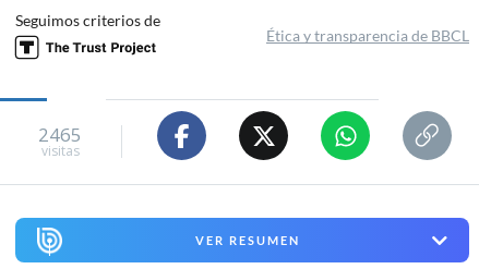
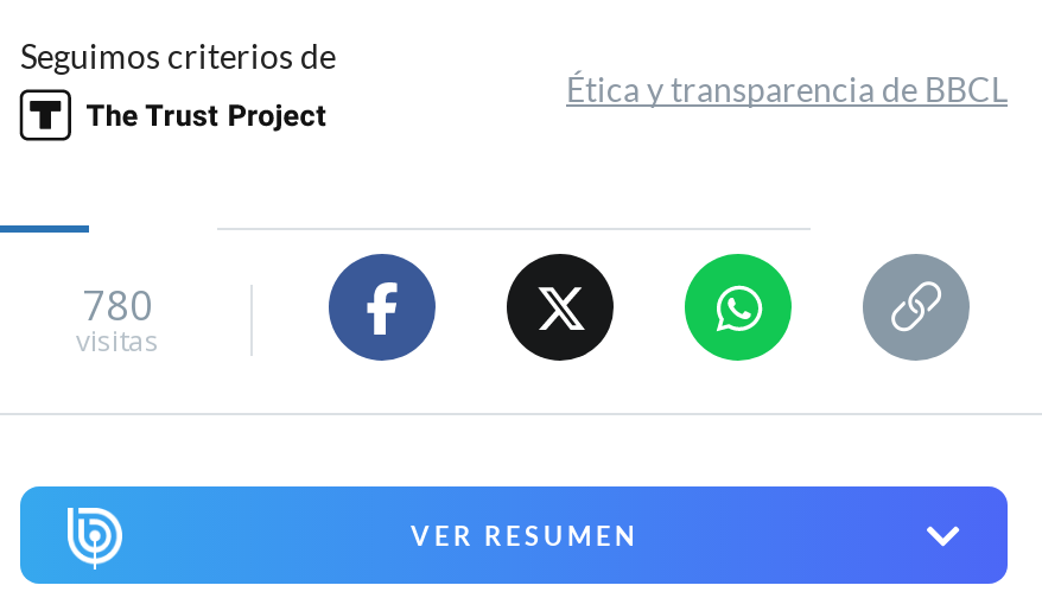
[38,122,82,147] 2465 -> [82,278,153,332] 780

